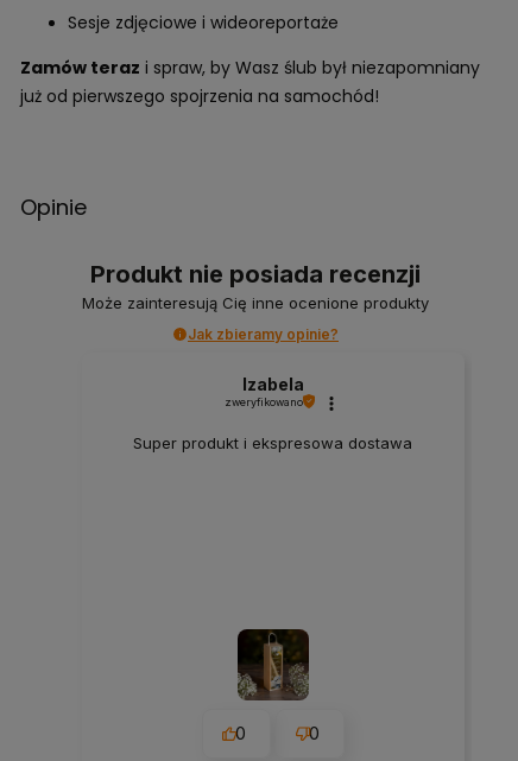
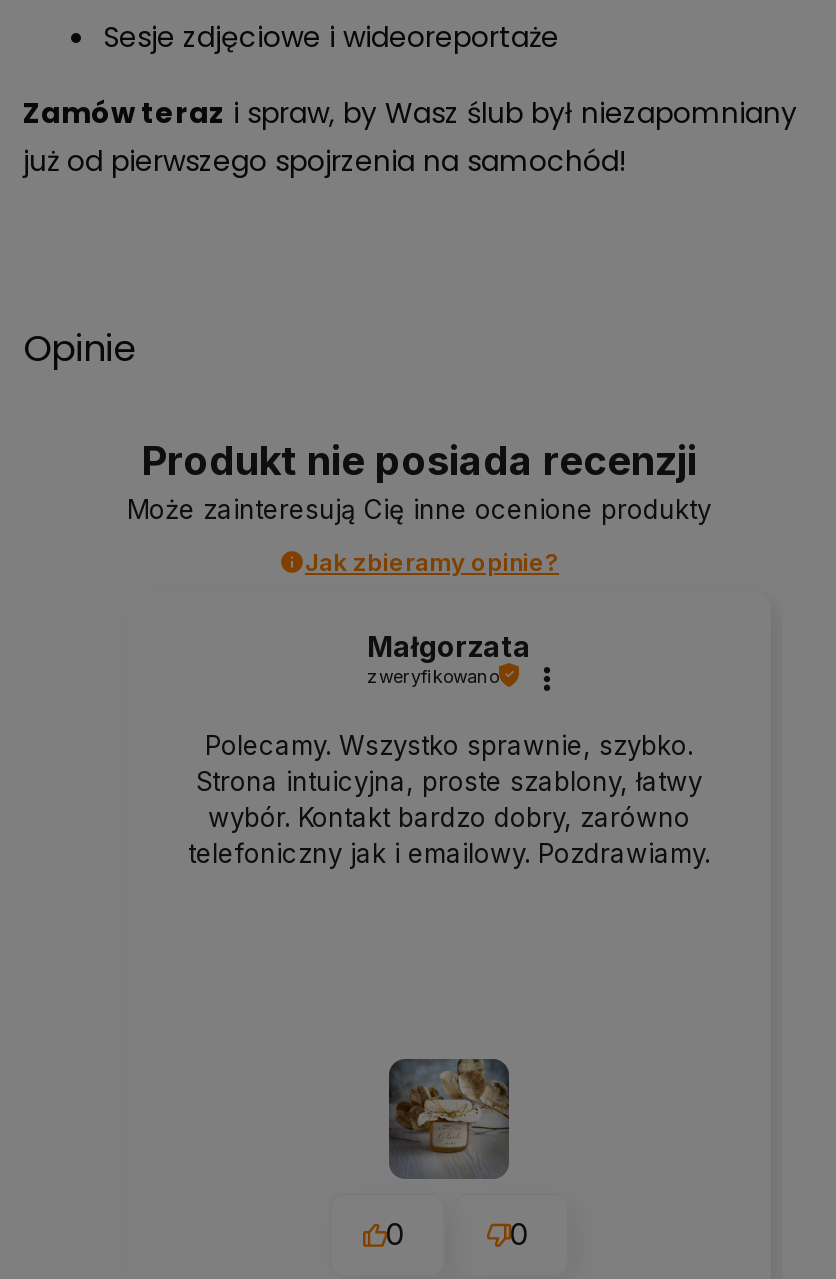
[242,374,304,394] Izabela -> [367,628,531,662] Małgorzata
[134,433,413,452] Super produkt i ekspresowa dostawa -> [188,728,710,868] Polecamy. Wszystko sprawnie, szybko. | Strona intuicyjna, proste szablony, łatwy | wybór. Kontakt bardzo dobry, zarówno | telefoniczny jak i emailowy. Pozdrawiamy.
[236,628,310,702] [image] -> [387,1057,511,1181] [image]

